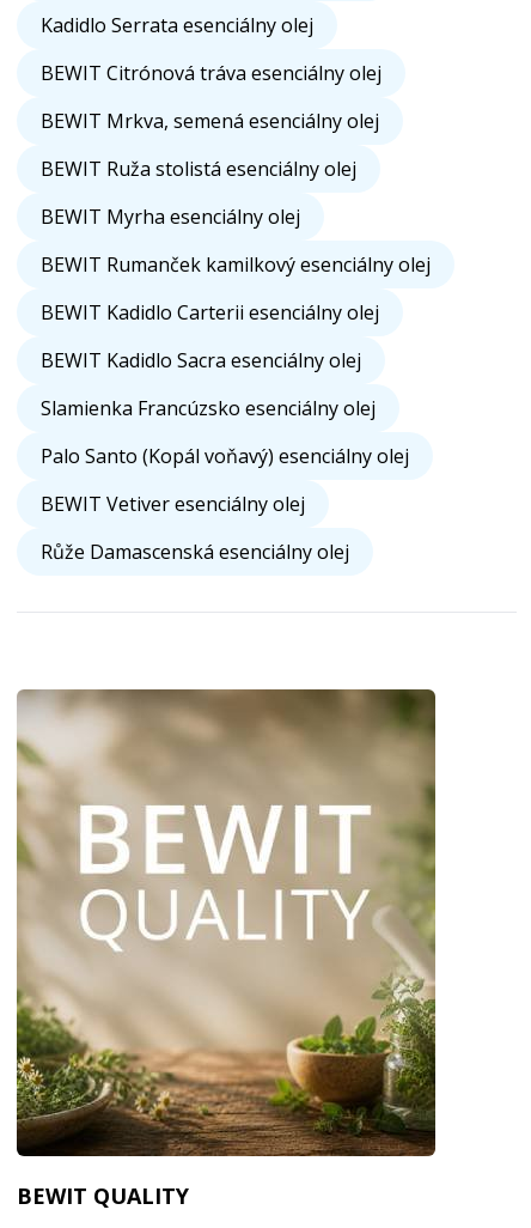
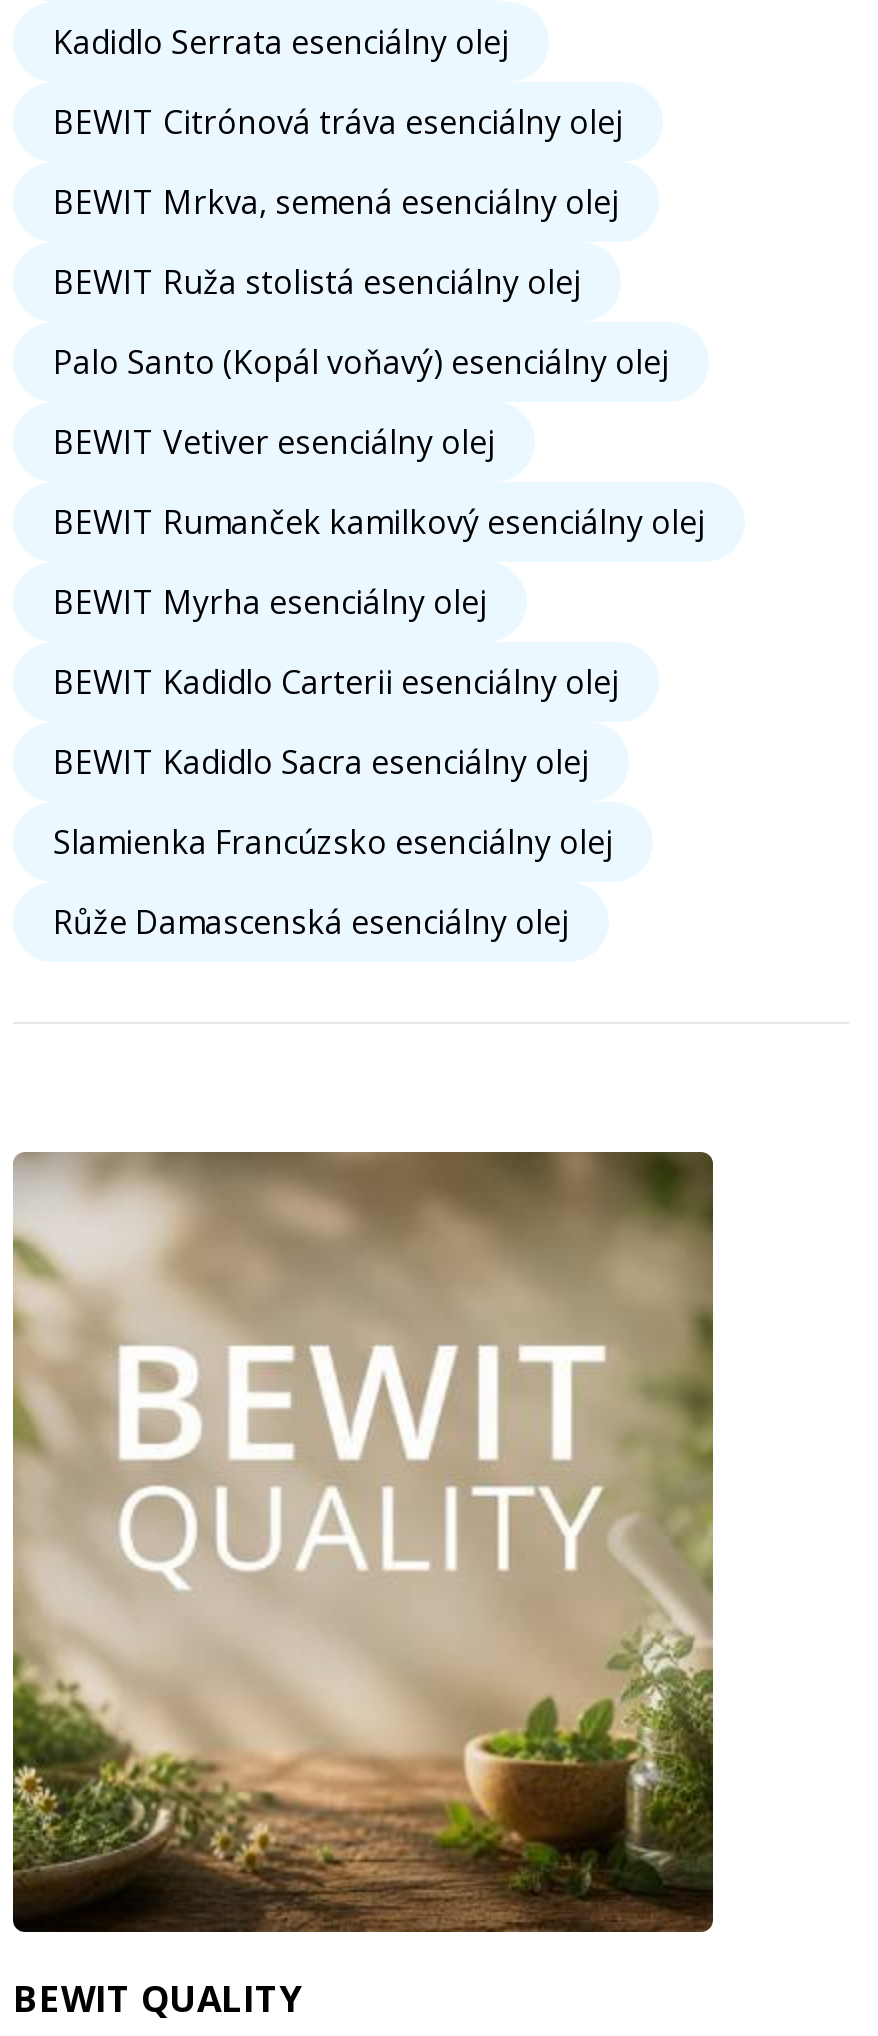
moved [41,204,300,230] -> [53,580,487,624]: BEWIT Myrha esenciálny olej
moved [41,252,431,278] -> [53,500,705,544]: BEWIT Rumanček kamilkový esenciálny olej
moved [41,299,379,422] -> [53,660,619,864]: BEWIT Kadidlo Carterii esenciálny olej | BEWIT Kadidlo Sacra esenciálny olej | Slamienka Francúzsko esenciálny olej
moved [41,443,409,517] -> [53,340,669,464]: Palo Santo (Kopál voňavý) esenciálny olej | BEWIT Vetiver esenciálny olej

